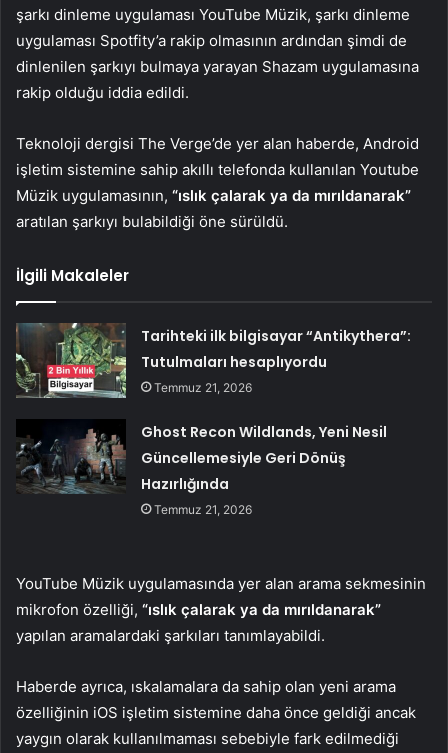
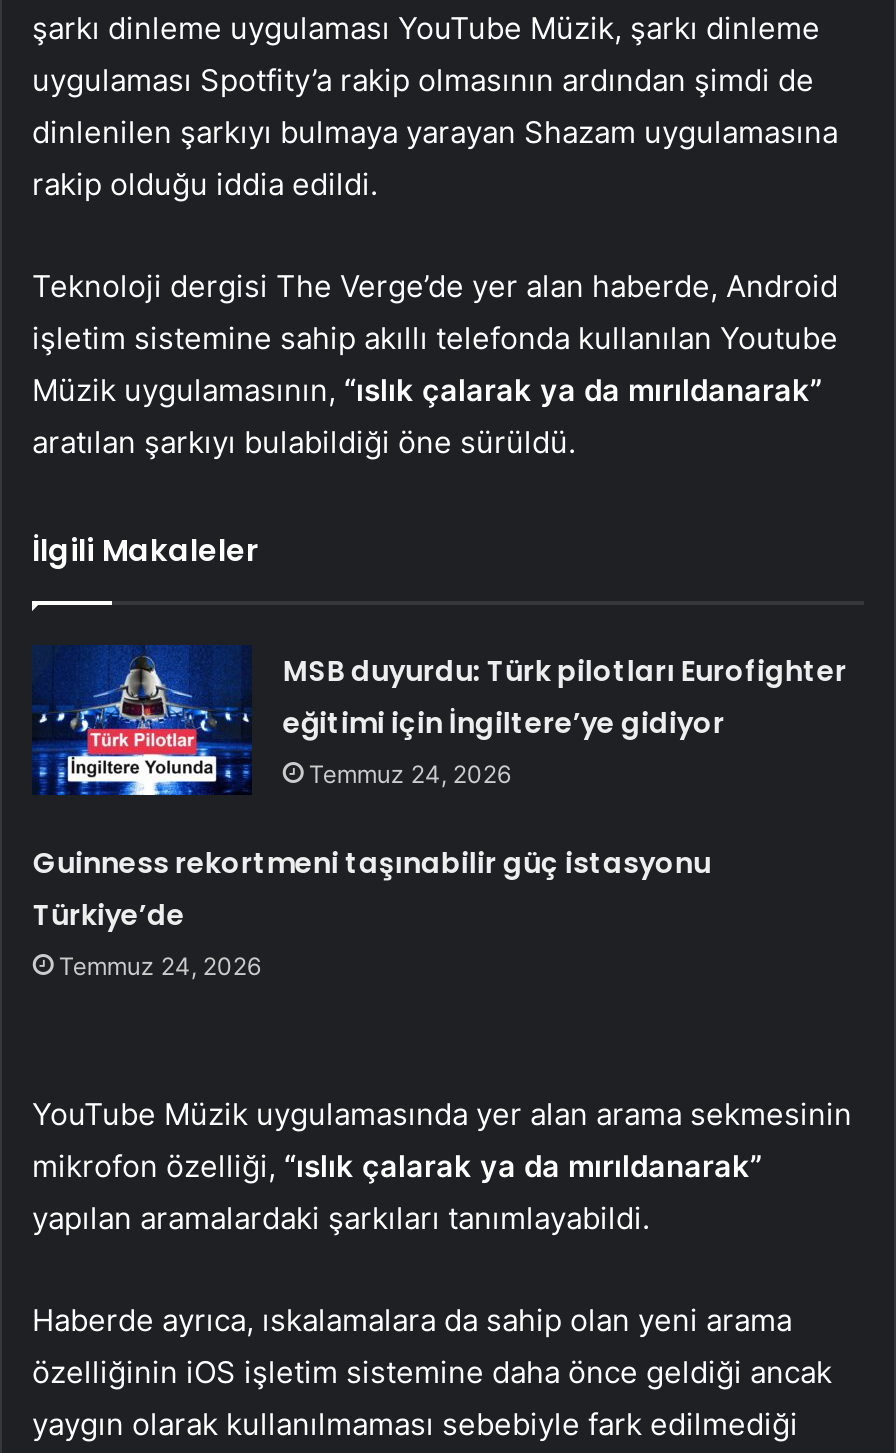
[15,322,411,399] [image] | Tarihteki ilk bilgisayar “Antikythera”: | Tutulmaları hesaplıyordu | Temmuz 21, 2026 -> [30,643,847,797] [image] | MSB duyurdu: Türk pilotları Eurofighter | eğitimi için İngiltere’ye gidiyor | Temmuz 24, 2026
[141,422,387,517] Ghost Recon Wildlands, Yeni Nesil | Güncellemesiyle Geri Dönüş | Hazırlığında | Temmuz 21, 2026 -> [33,843,711,981] Guinness rekortmeni taşınabilir güç istasyonu | Türkiye’de | Temmuz 24, 2026

